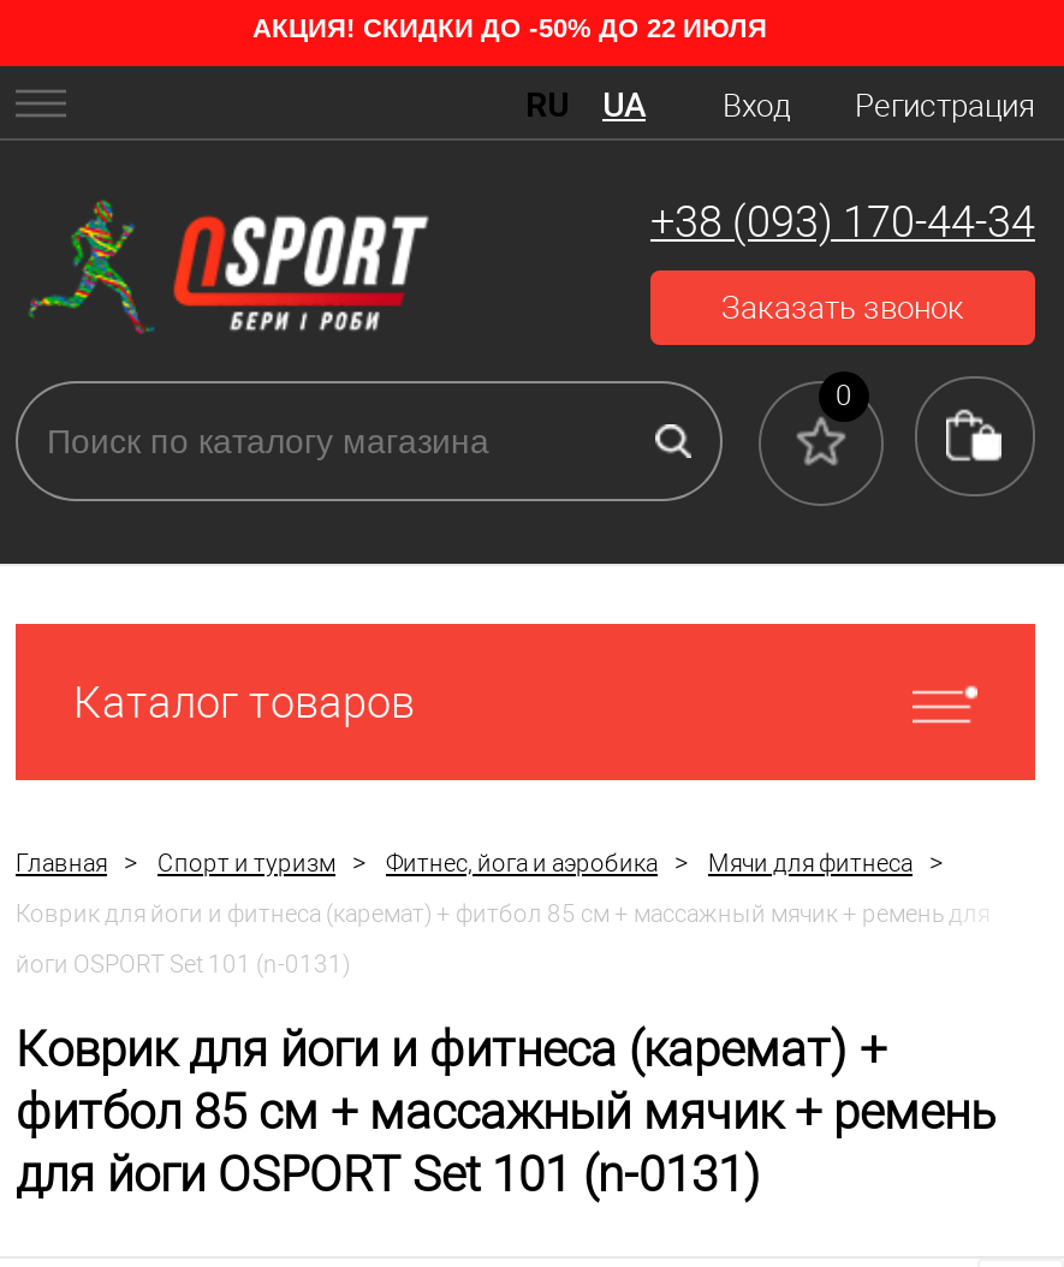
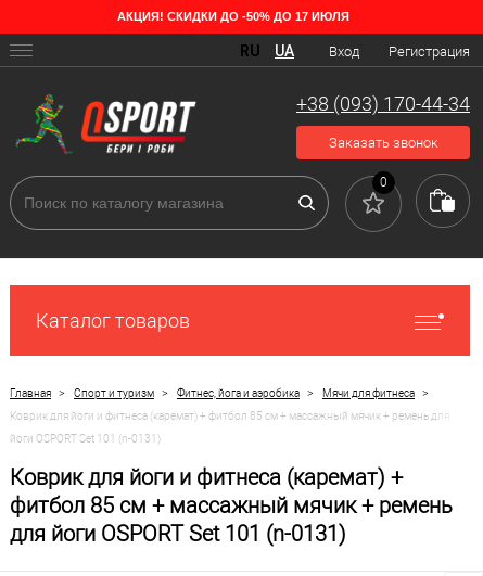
[252,13,774,42] АКЦИЯ! СКИДКИ ДО -50% ДО 22 ИЮЛЯ -> [117,10,352,23] АКЦИЯ! СКИДКИ ДО -50% ДО 17 ИЮЛЯ

